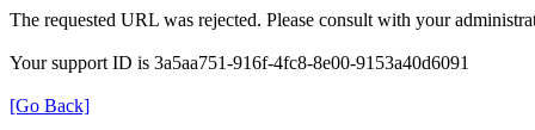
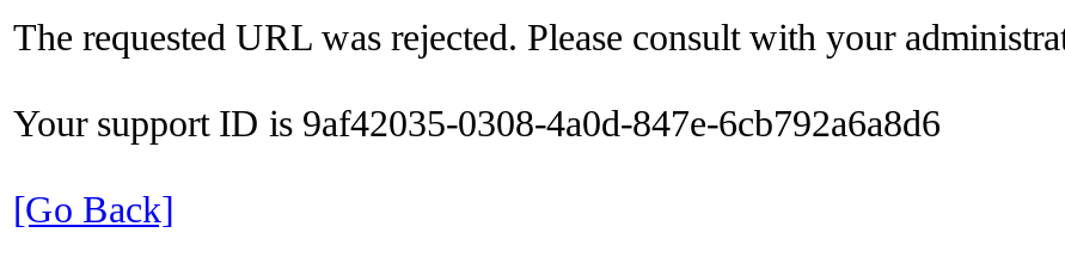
[10,52,469,73] Your support ID is 3a5aa751-916f-4fc8-8e00-9153a40d6091 -> [13,103,941,143] Your support ID is 9af42035-0308-4a0d-847e-6cb792a6a8d6

